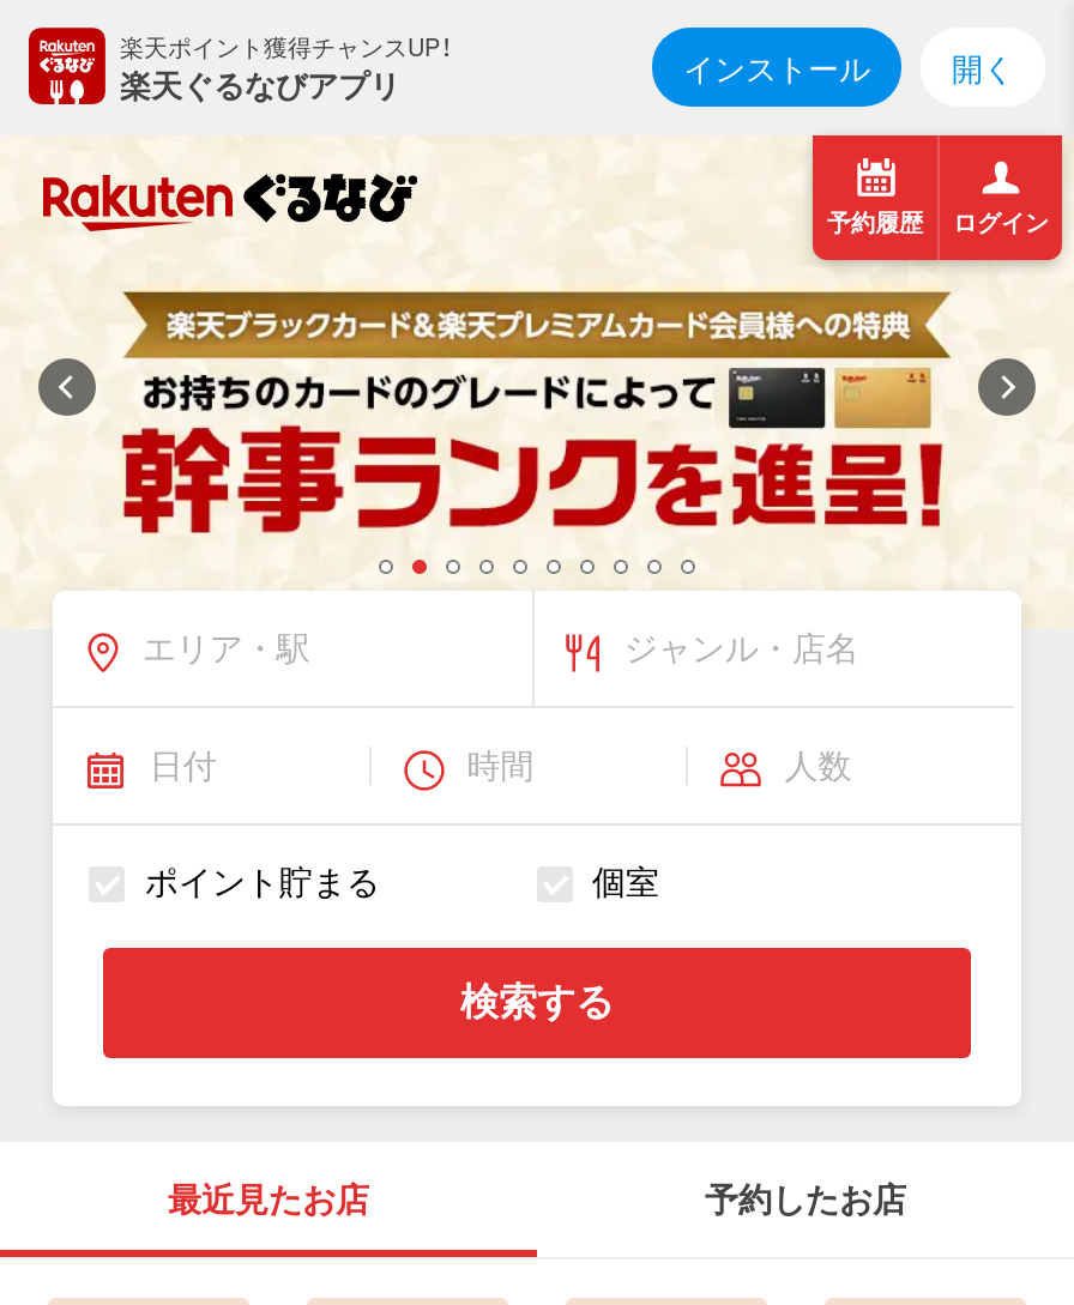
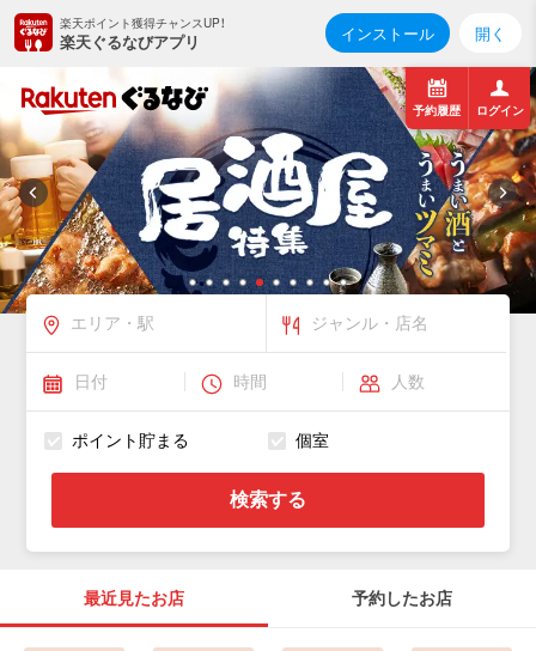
[7,135,1067,629] [image] -> [4,66,532,315] [image]

